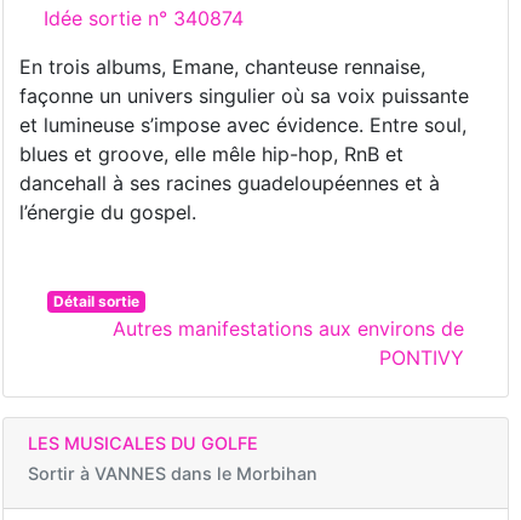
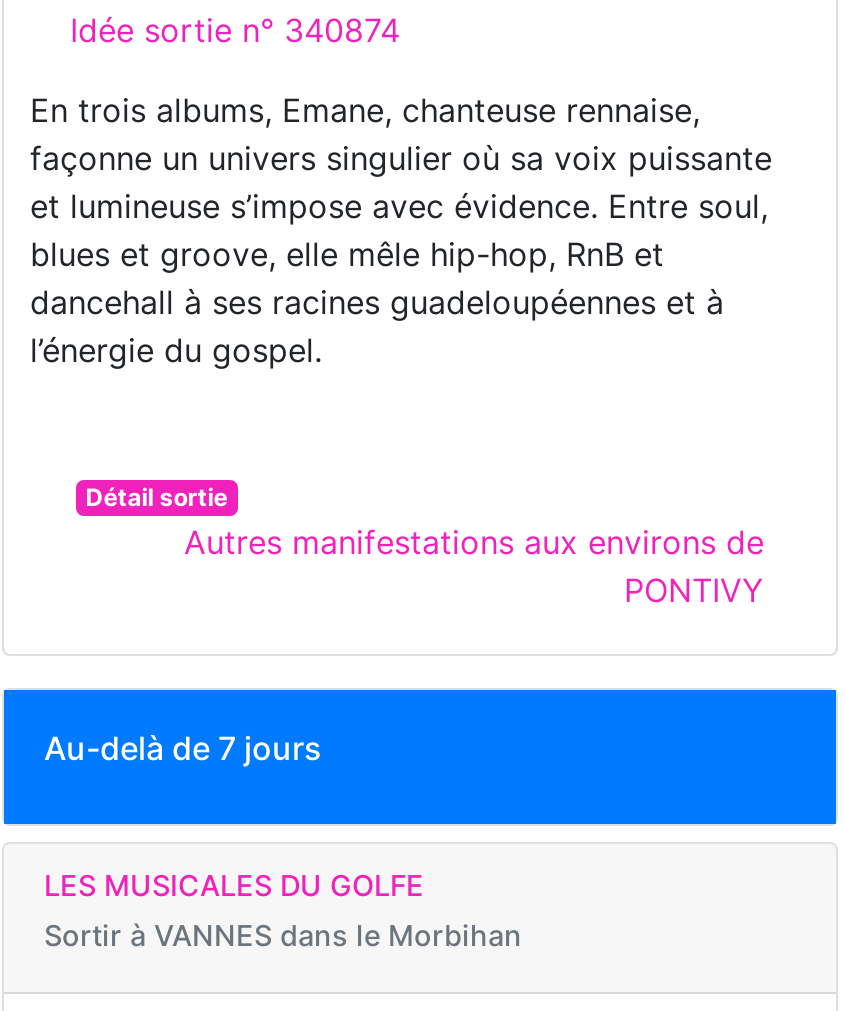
none -> [44,728,322,768] Au-delà de 7 jours

